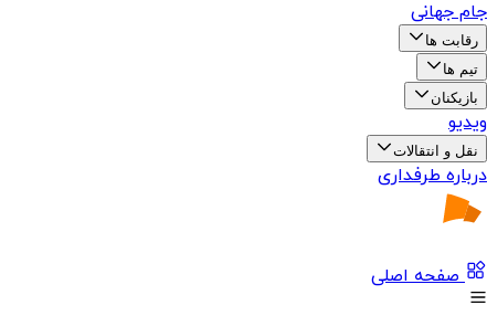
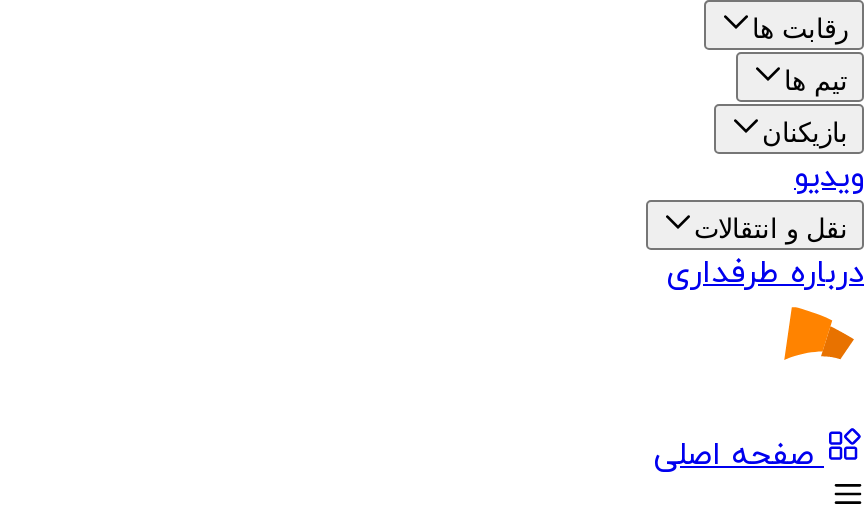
[411,0,487,24] جام جهانی -> none

